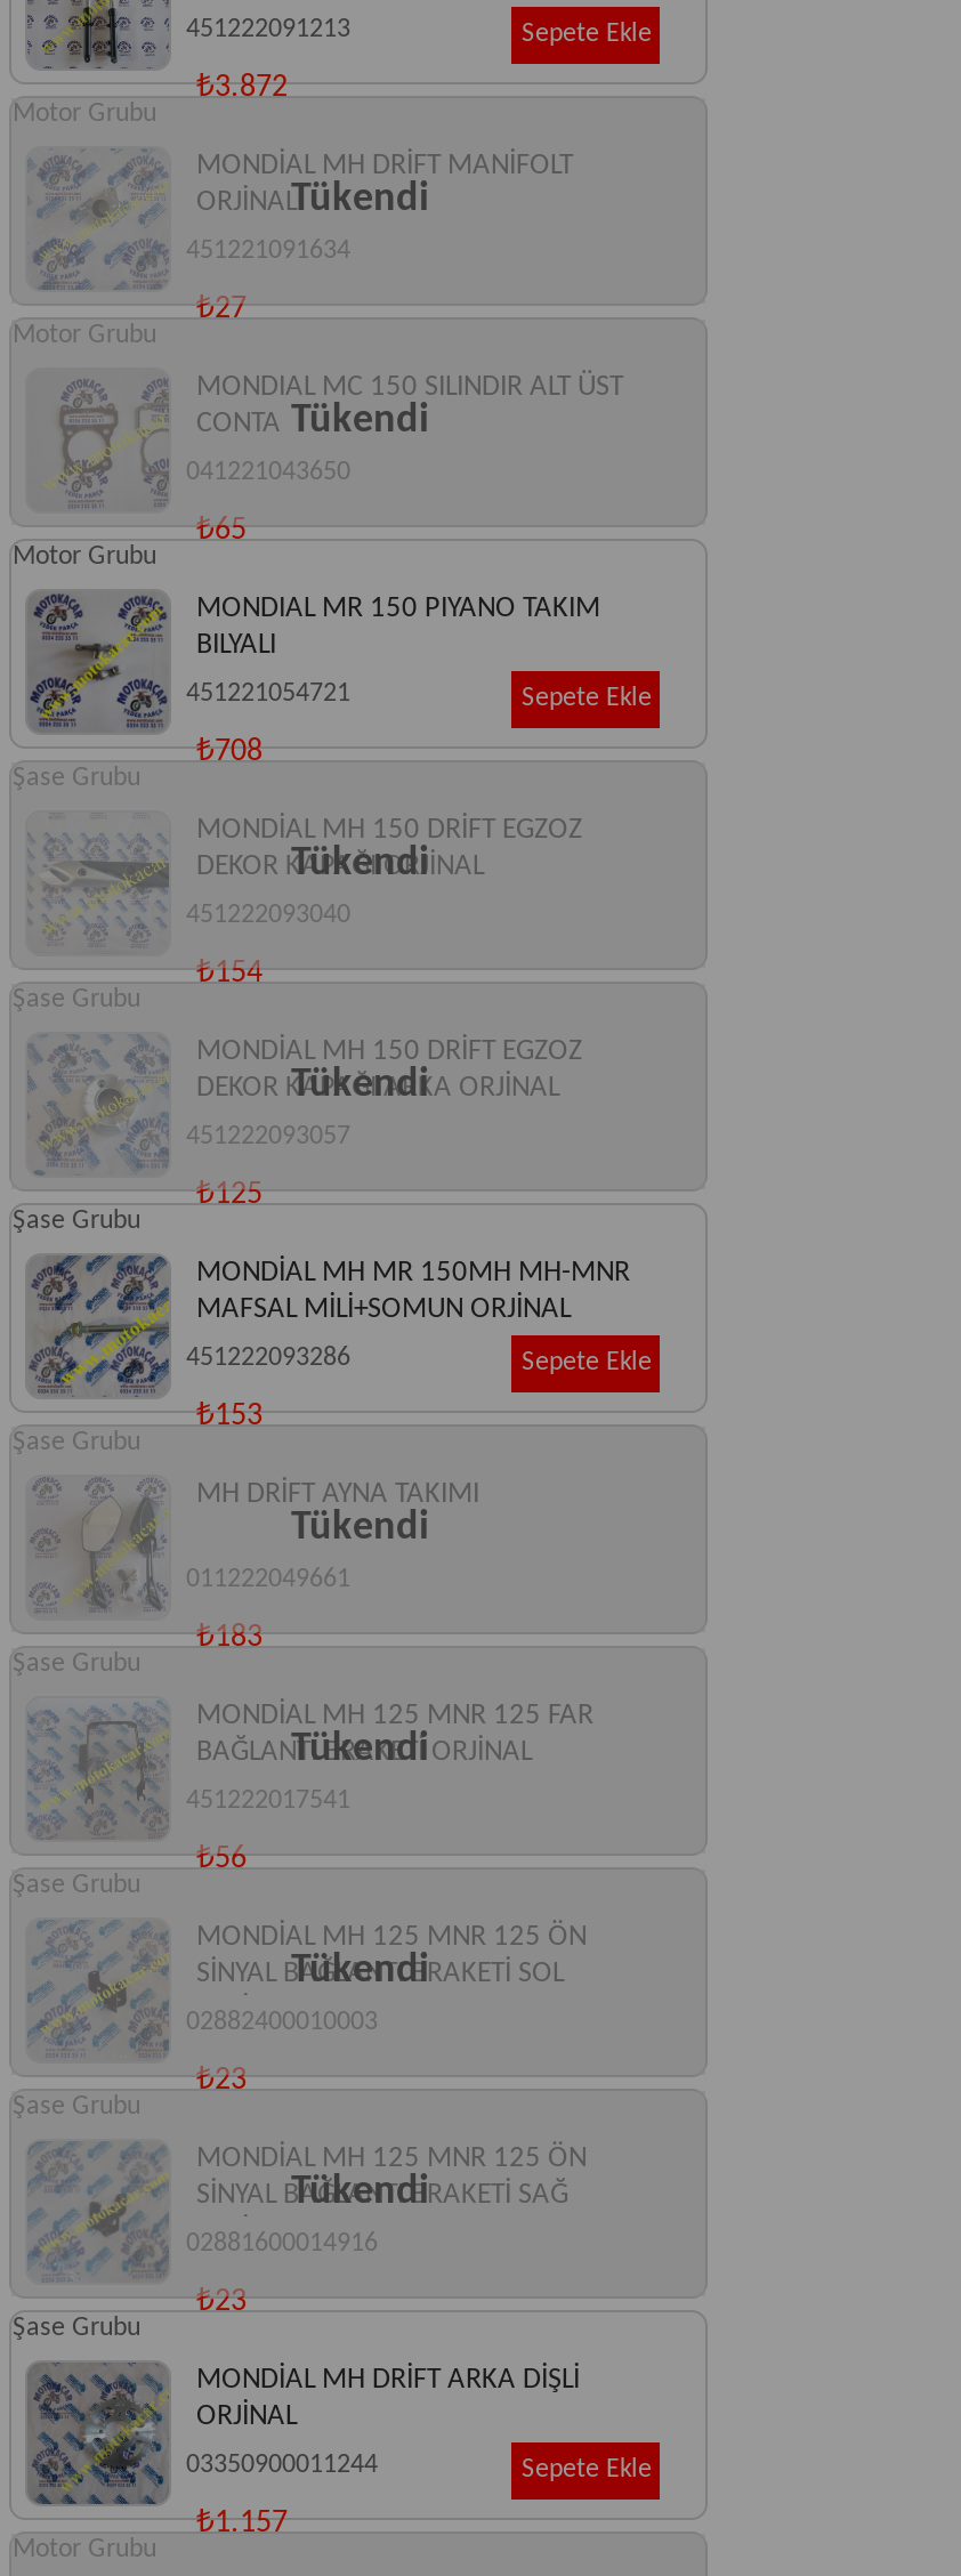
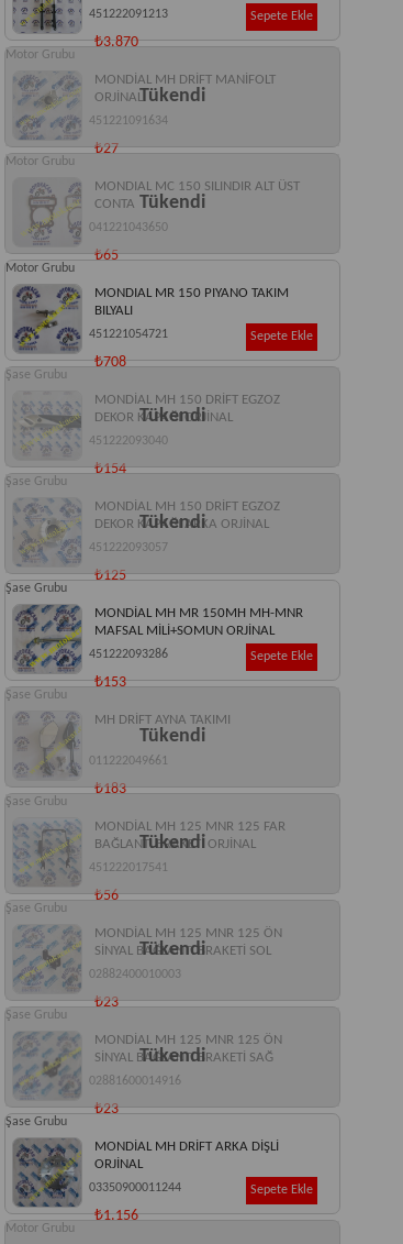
[196,71,288,105] ₺3.872 -> [94,34,138,51] ₺3.870
[196,2506,288,2541] ₺1.157 -> [94,1208,138,1224] ₺1.156

